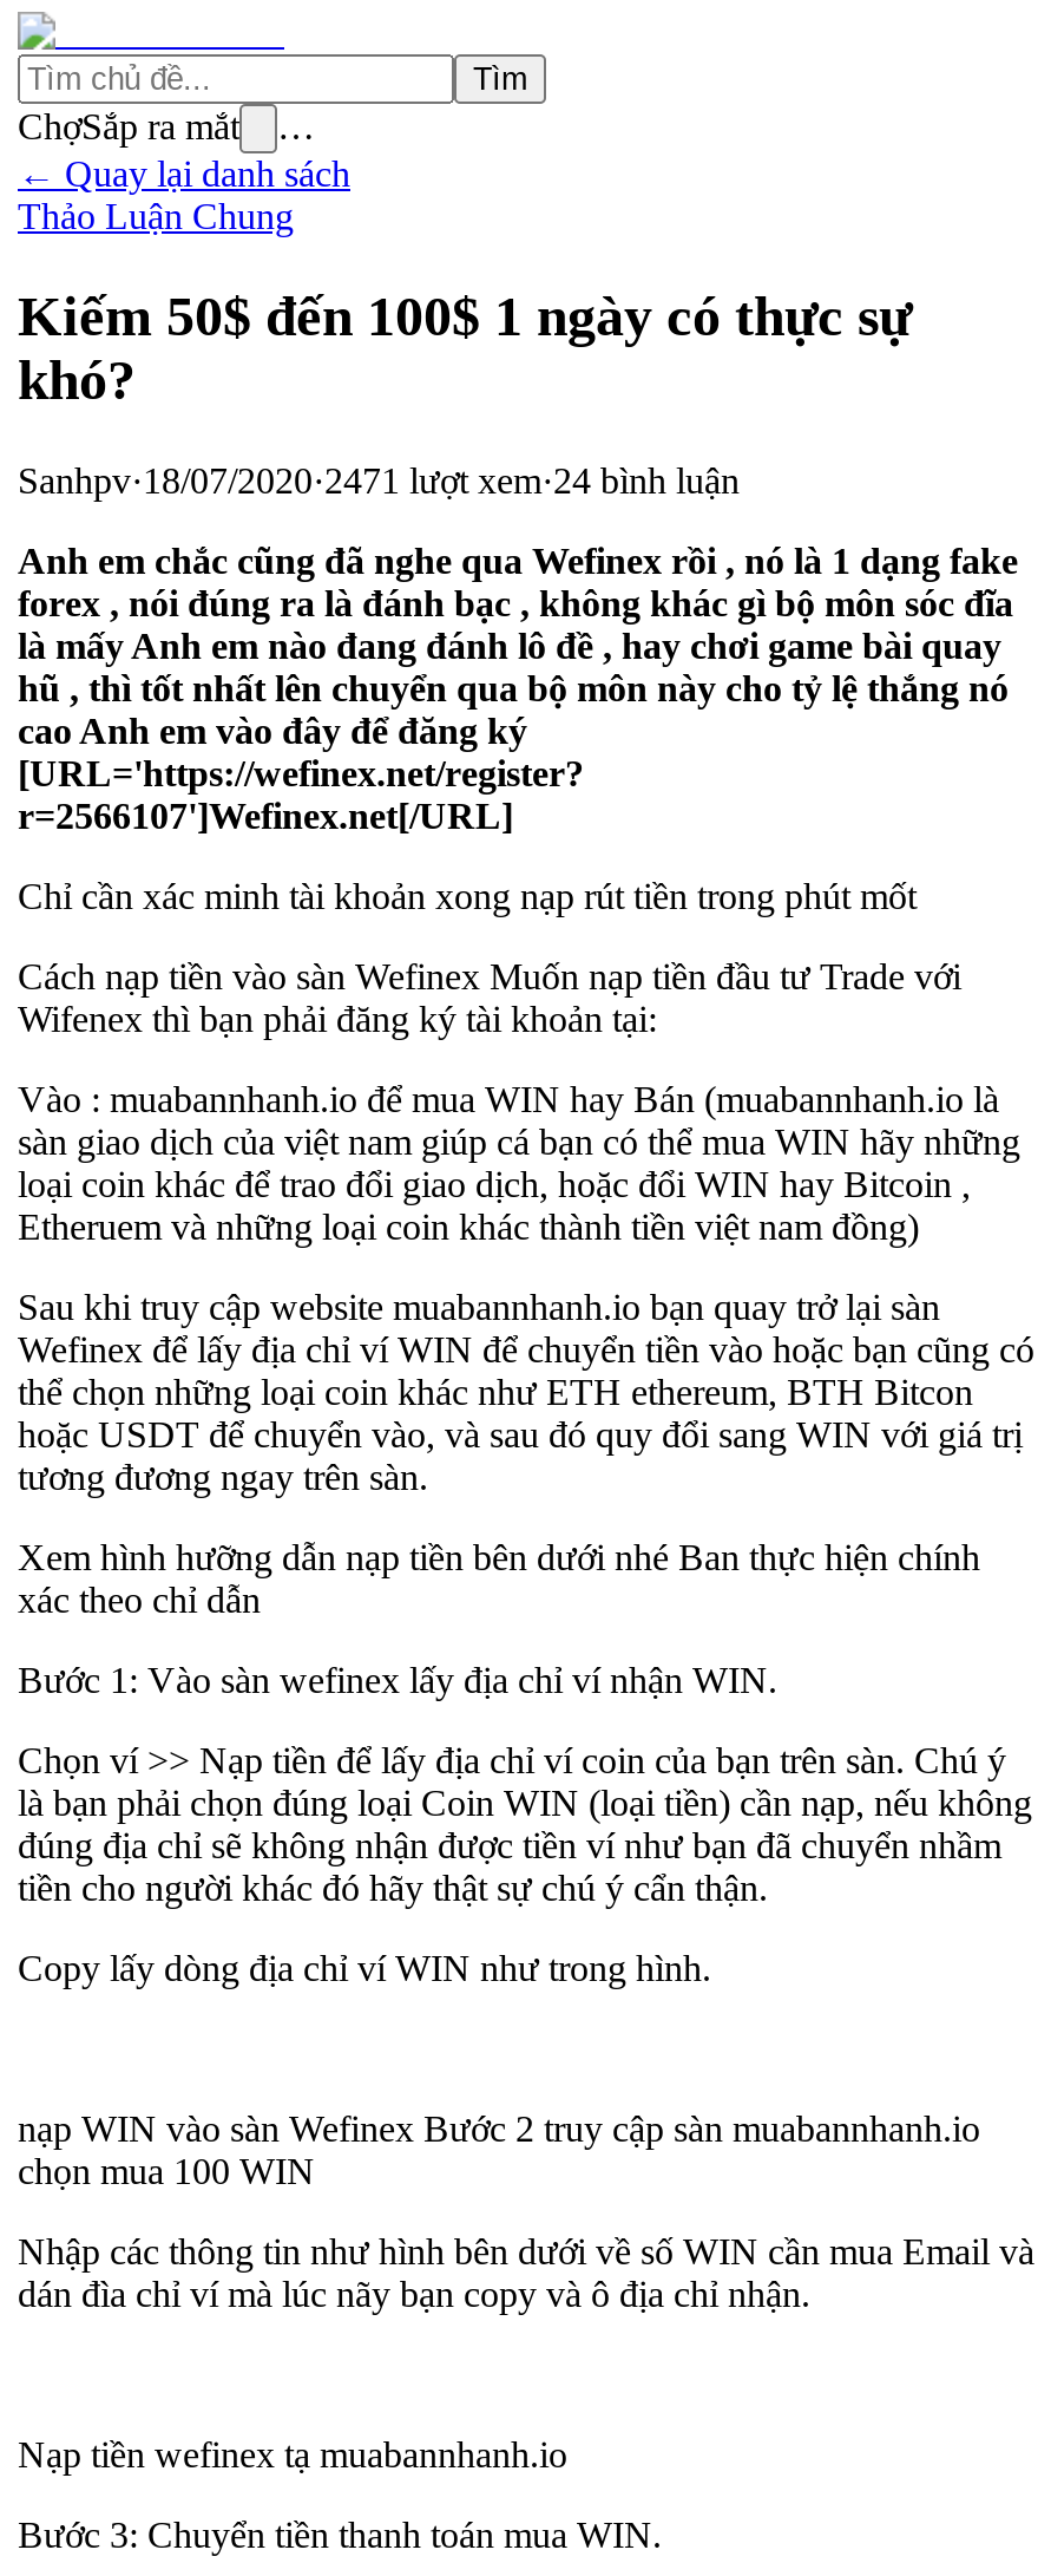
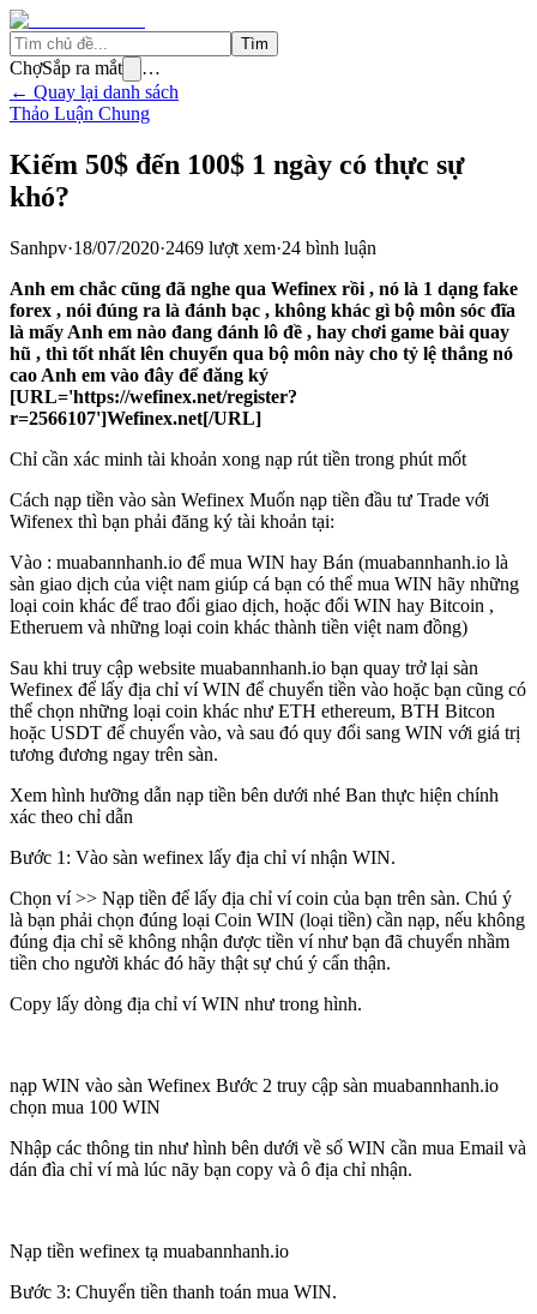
[18,460,740,500] Sanhpv · 18/07/2020·2471 lượt xem·24 bình luận -> [10,237,376,258] Sanhpv · 18/07/2020·2469 lượt xem·24 bình luận

